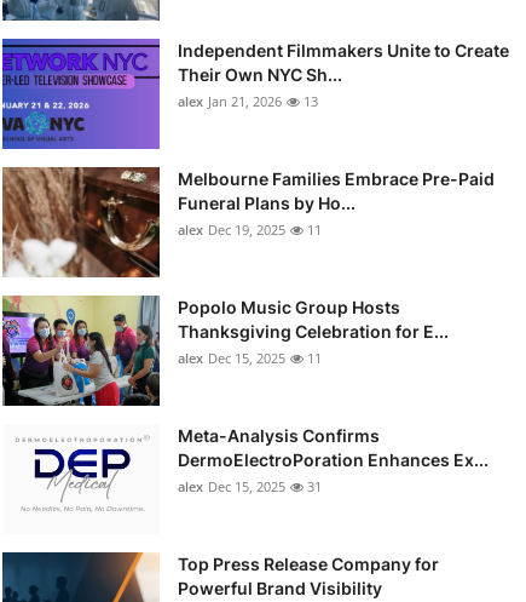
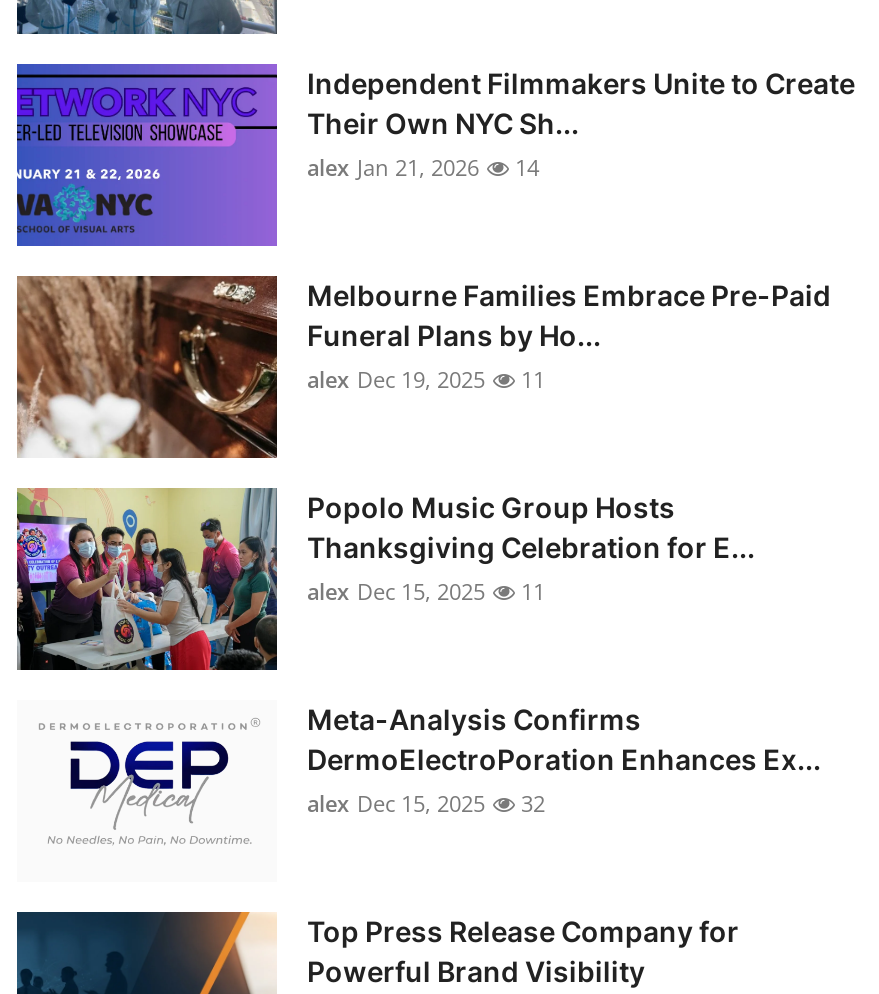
[178,92,318,110] alex Jan 21, 2026 13 -> [307,152,539,182] alex Jan 21, 2026 14
[178,477,322,495] alex Dec 15, 2025 31 -> [307,788,545,818] alex Dec 15, 2025 32

